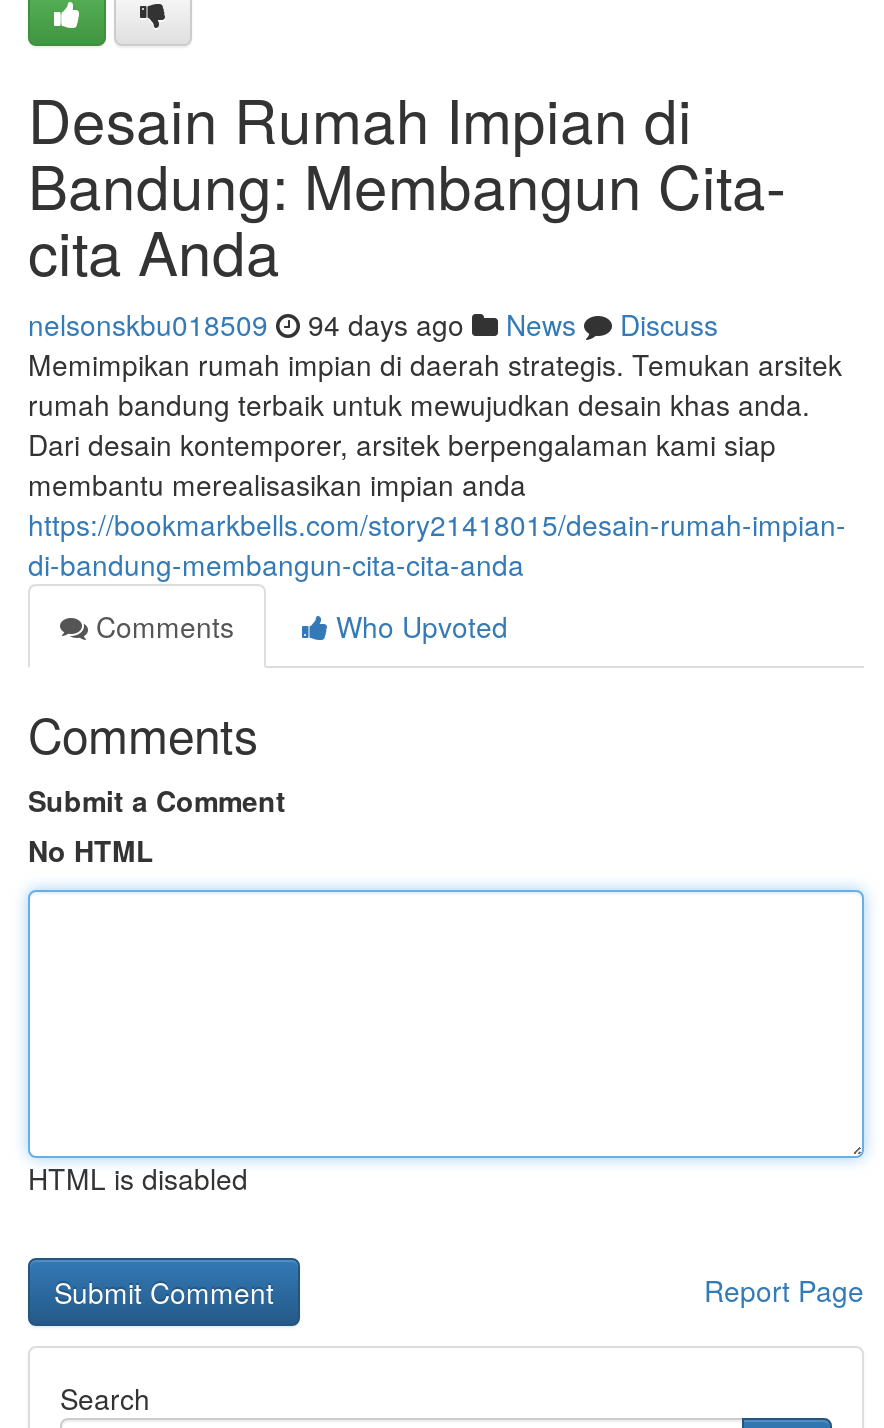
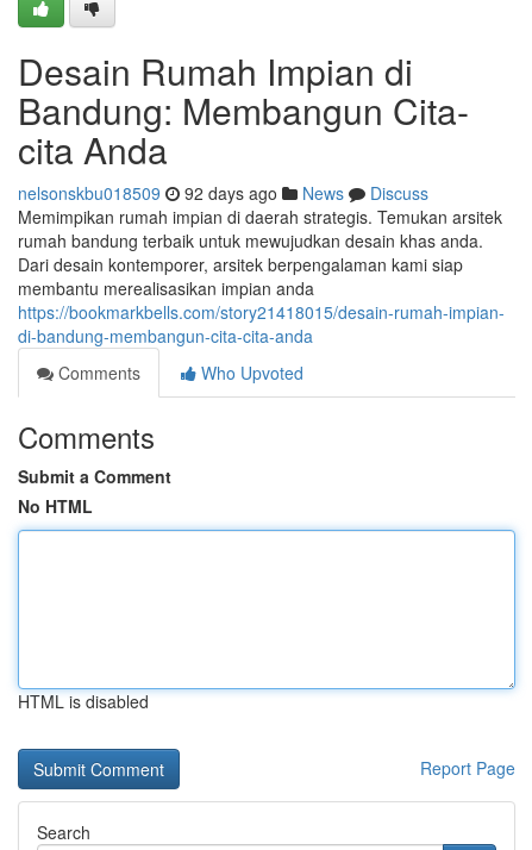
[28,304,718,344] nelsonskbu018509 94 days ago News Discuss -> [18,181,428,205] nelsonskbu018509 92 days ago News Discuss

